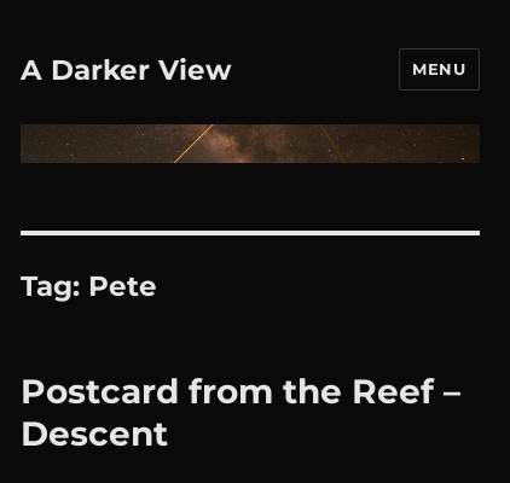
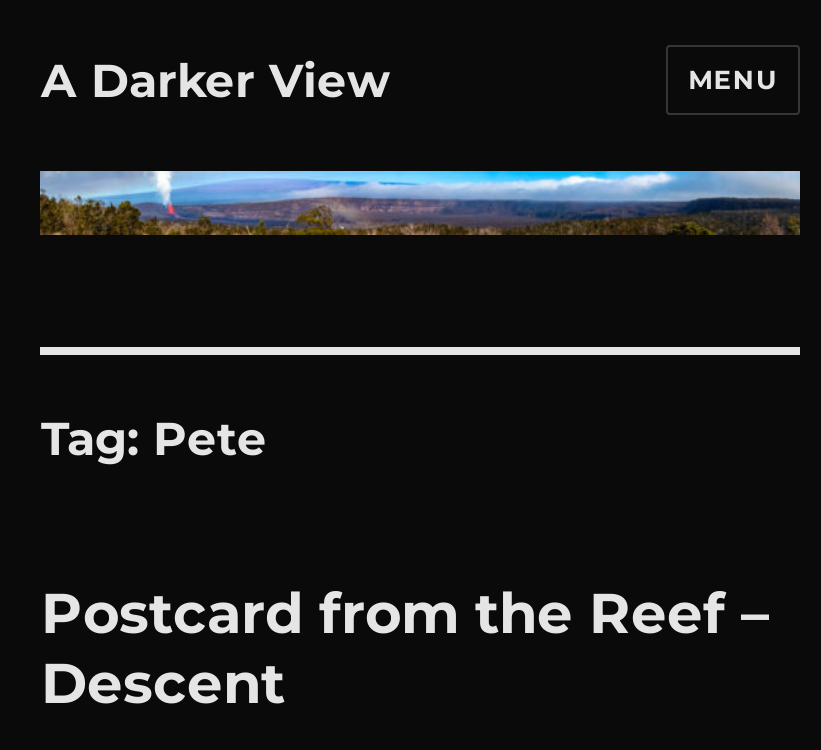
[21,123,480,162] [image] -> [38,169,802,235] [image]

